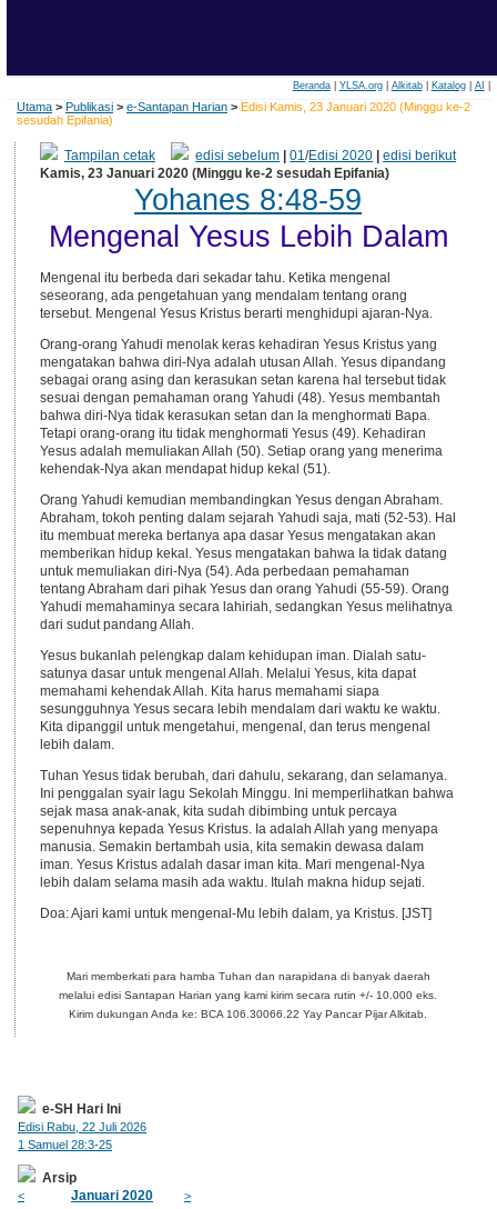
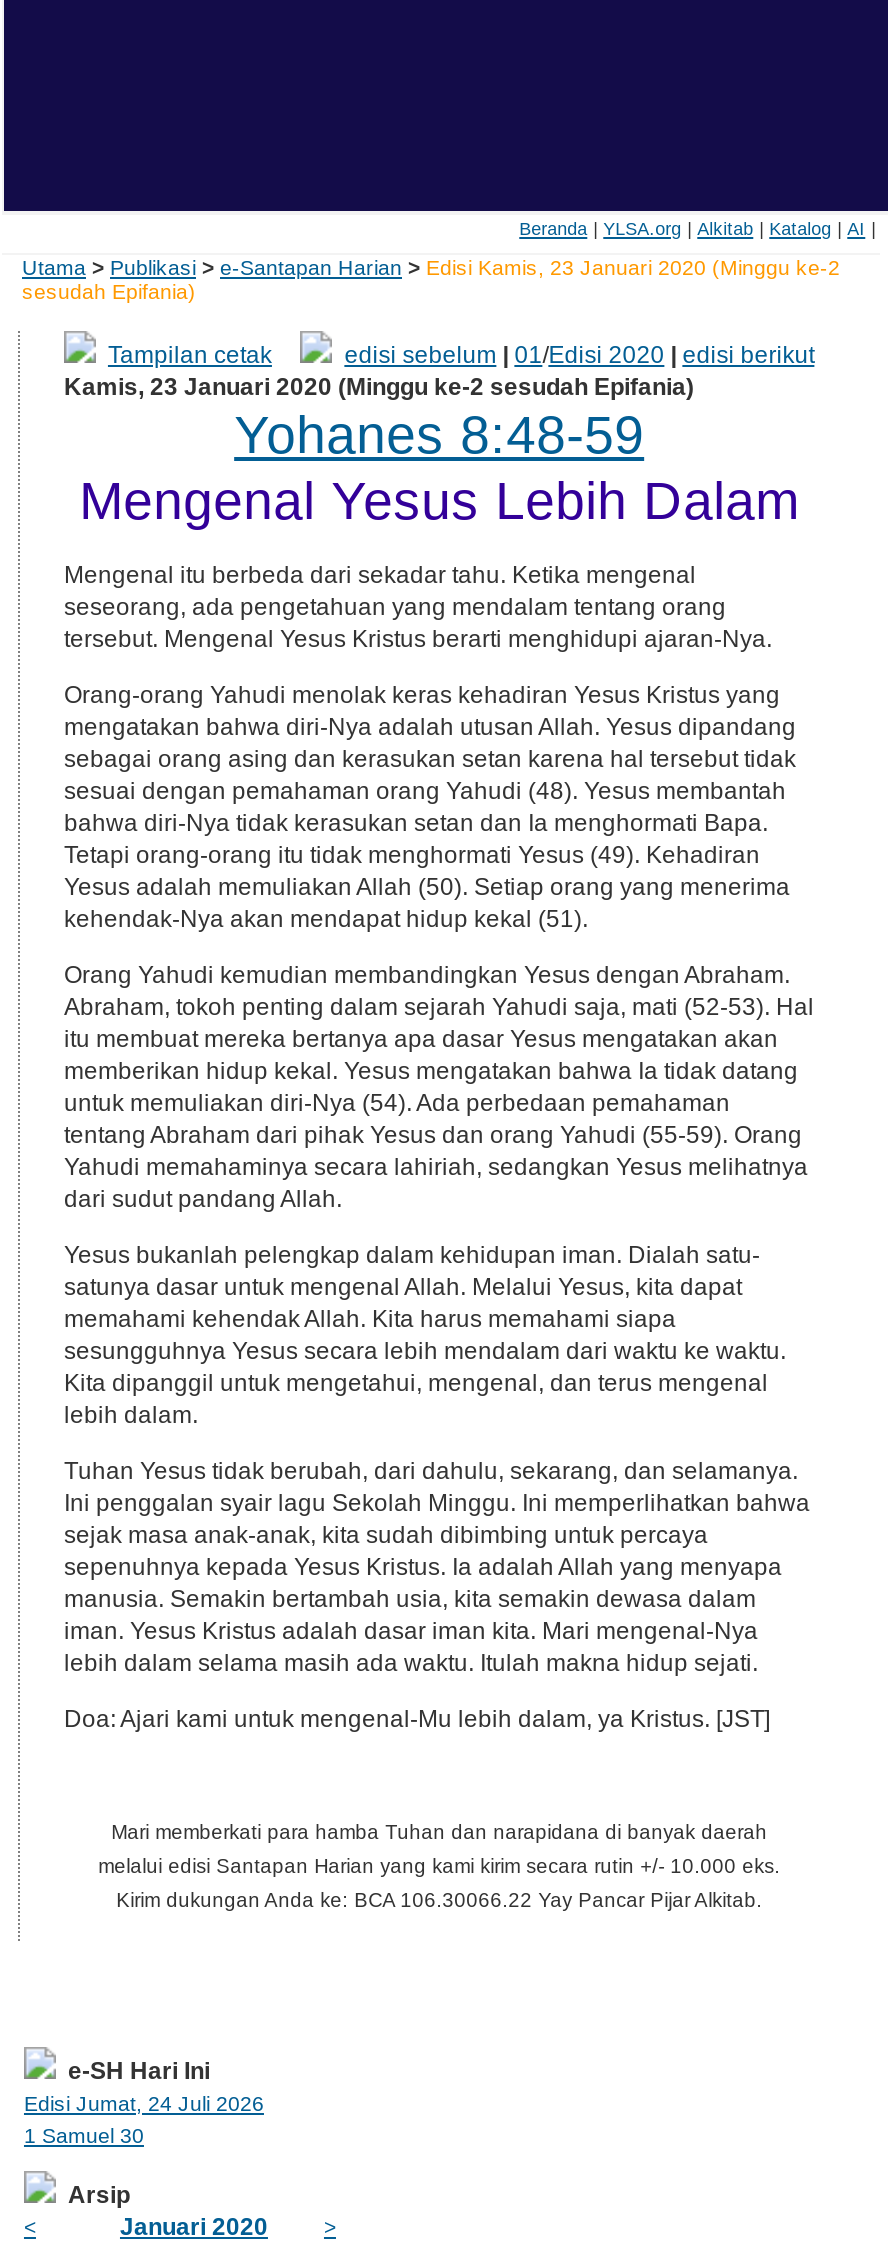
[18,1120,146,1133] Edisi Rabu, 22 Juli 2026 -> [24,2091,264,2115] Edisi Jumat, 24 Juli 2026
[18,1138,112,1151] 1 Samuel 28:3-25 -> [24,2123,144,2147] 1 Samuel 30

